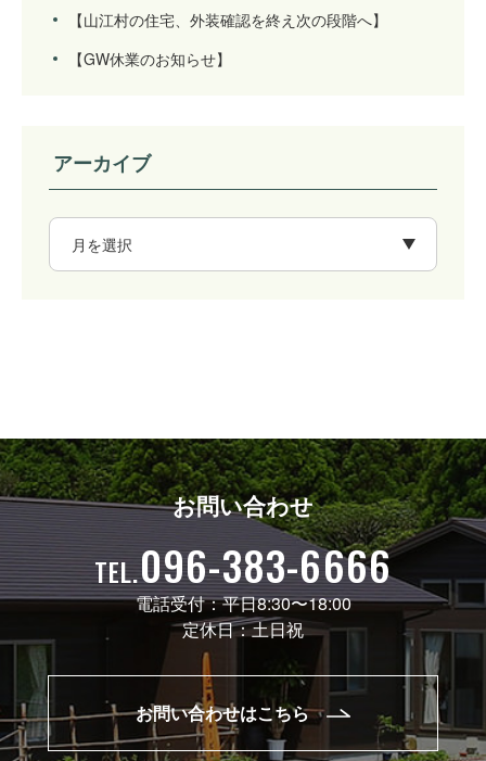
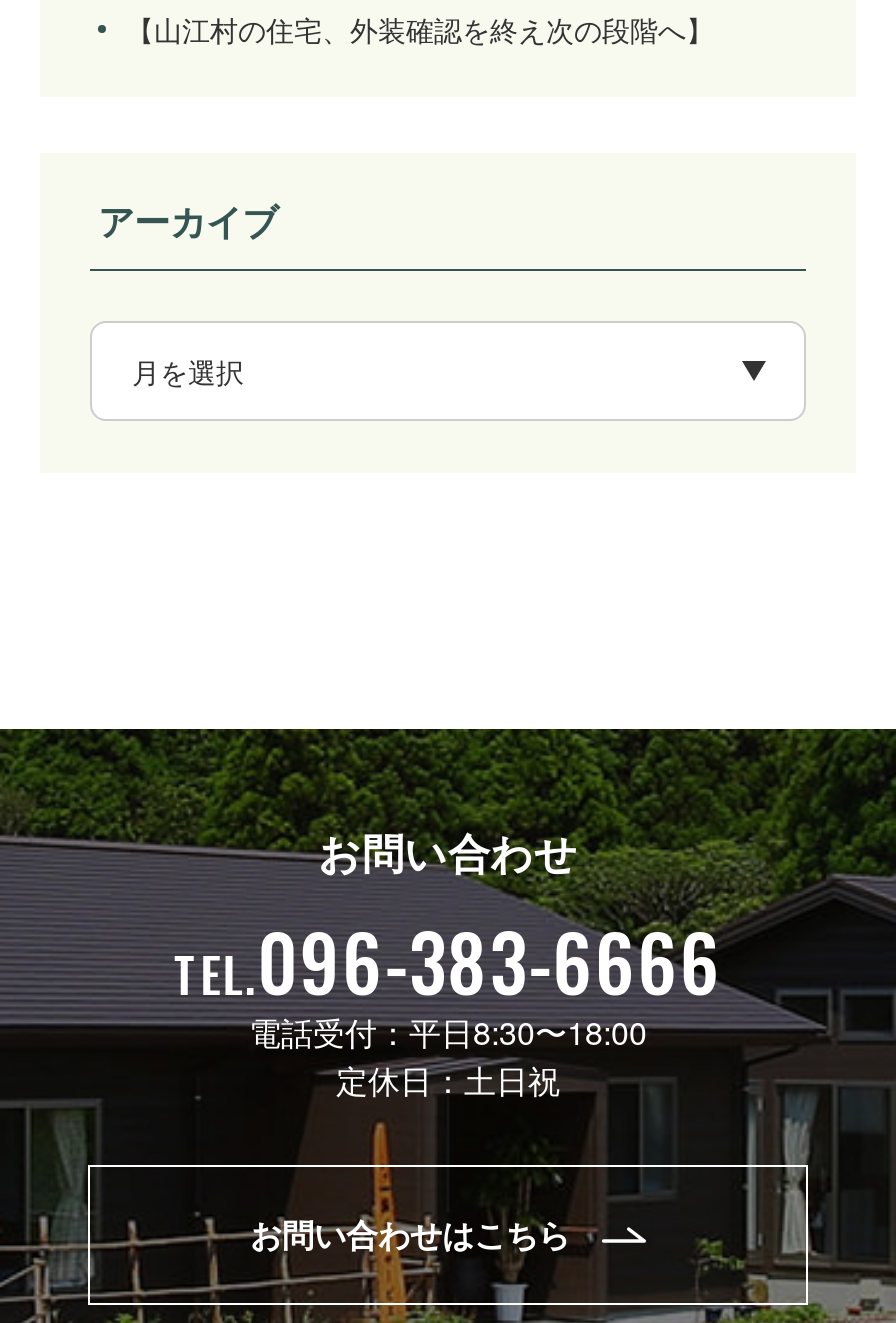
[68,48,231,69] 【GW休業のお知らせ】 -> none

